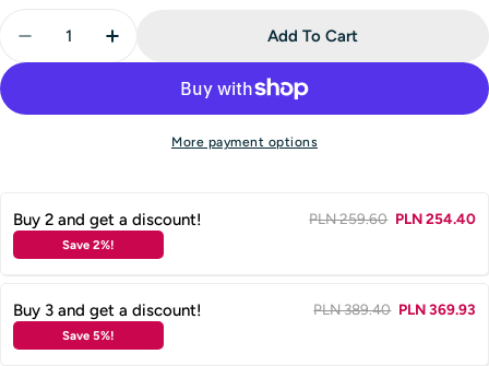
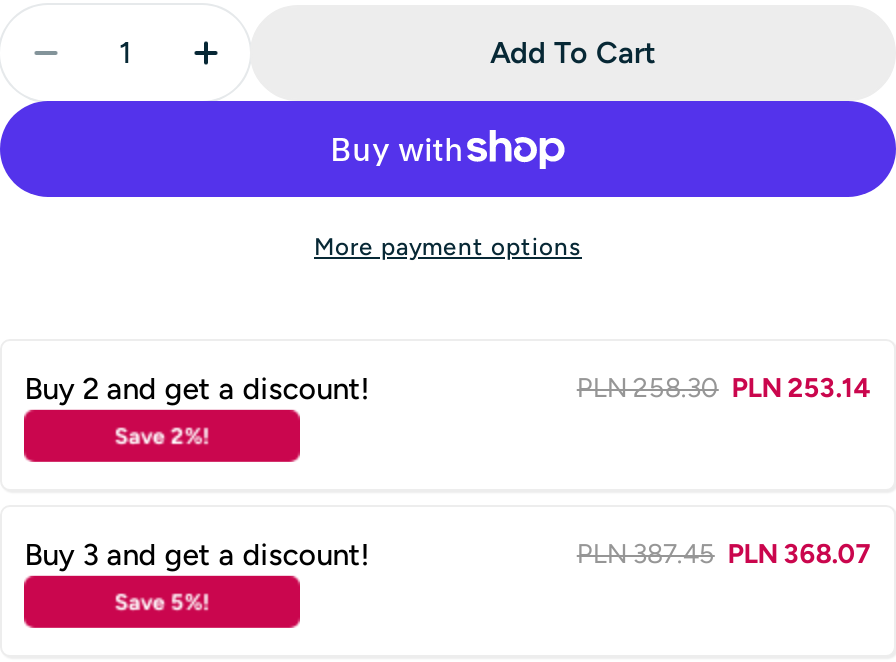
[309,209,476,227] PLN 259.60 PLN 254.40 -> [577,370,872,402] PLN 258.30 PLN 253.14
[314,300,476,318] PLN 389.40 PLN 369.93 -> [577,536,872,568] PLN 387.45 PLN 368.07

